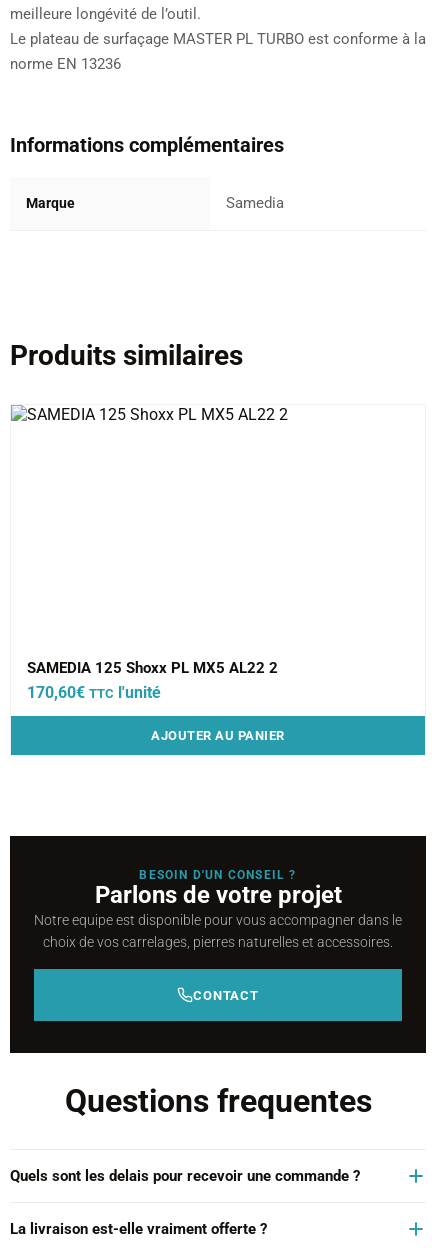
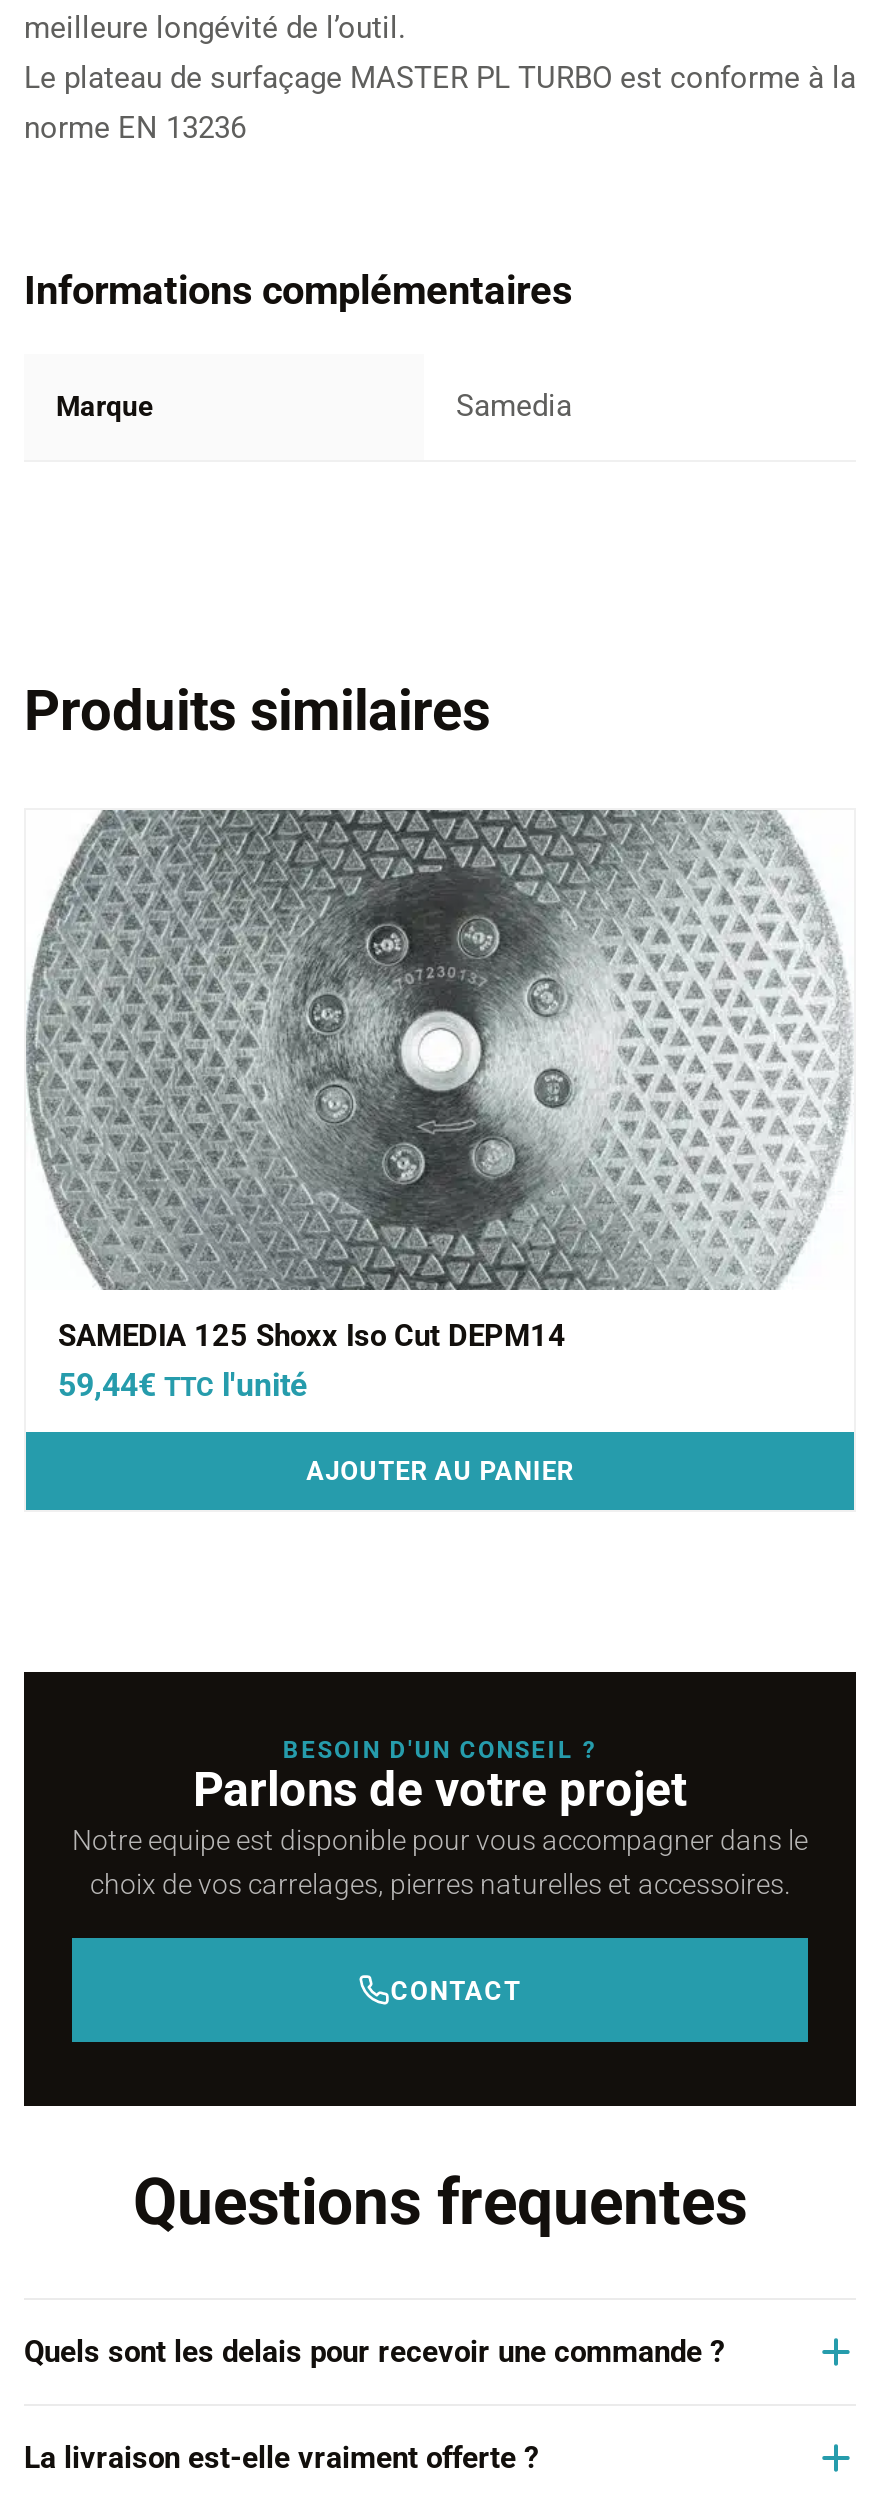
none -> [24,808,852,1292] [image]
[27,659,278,702] SAMEDIA 125 Shoxx PL MX5 AL22 2 | 170,60€ TTC l'unité -> [58,1318,566,1404] SAMEDIA 125 Shoxx Iso Cut DEPM14 | 59,44€ TTC l'unité

